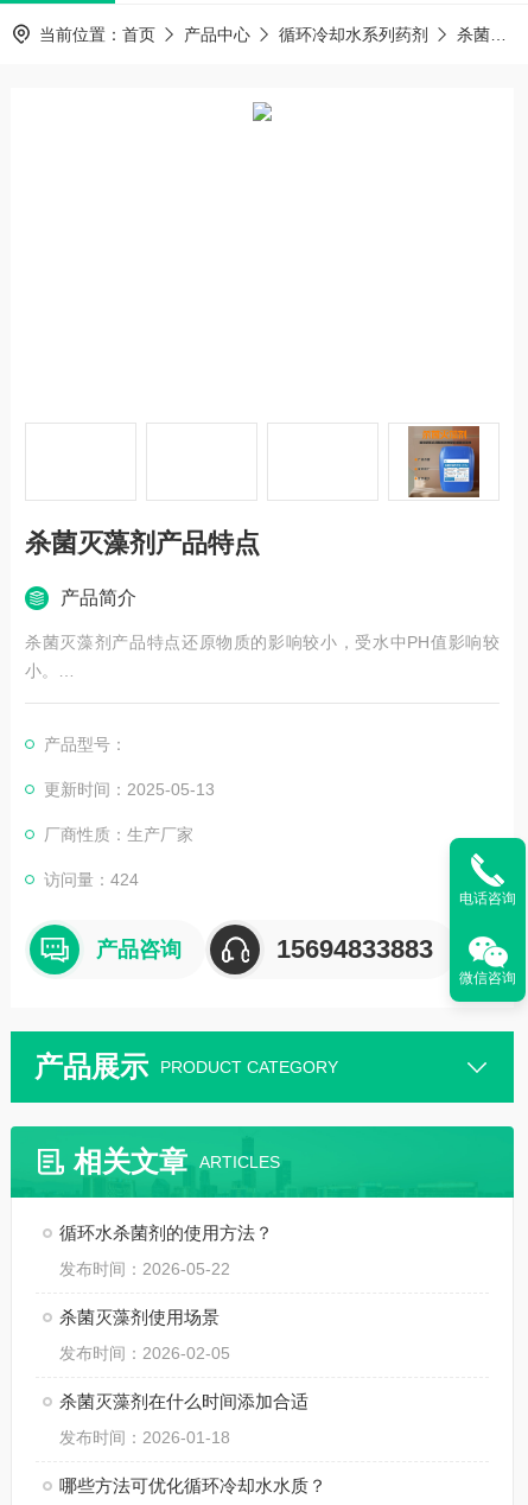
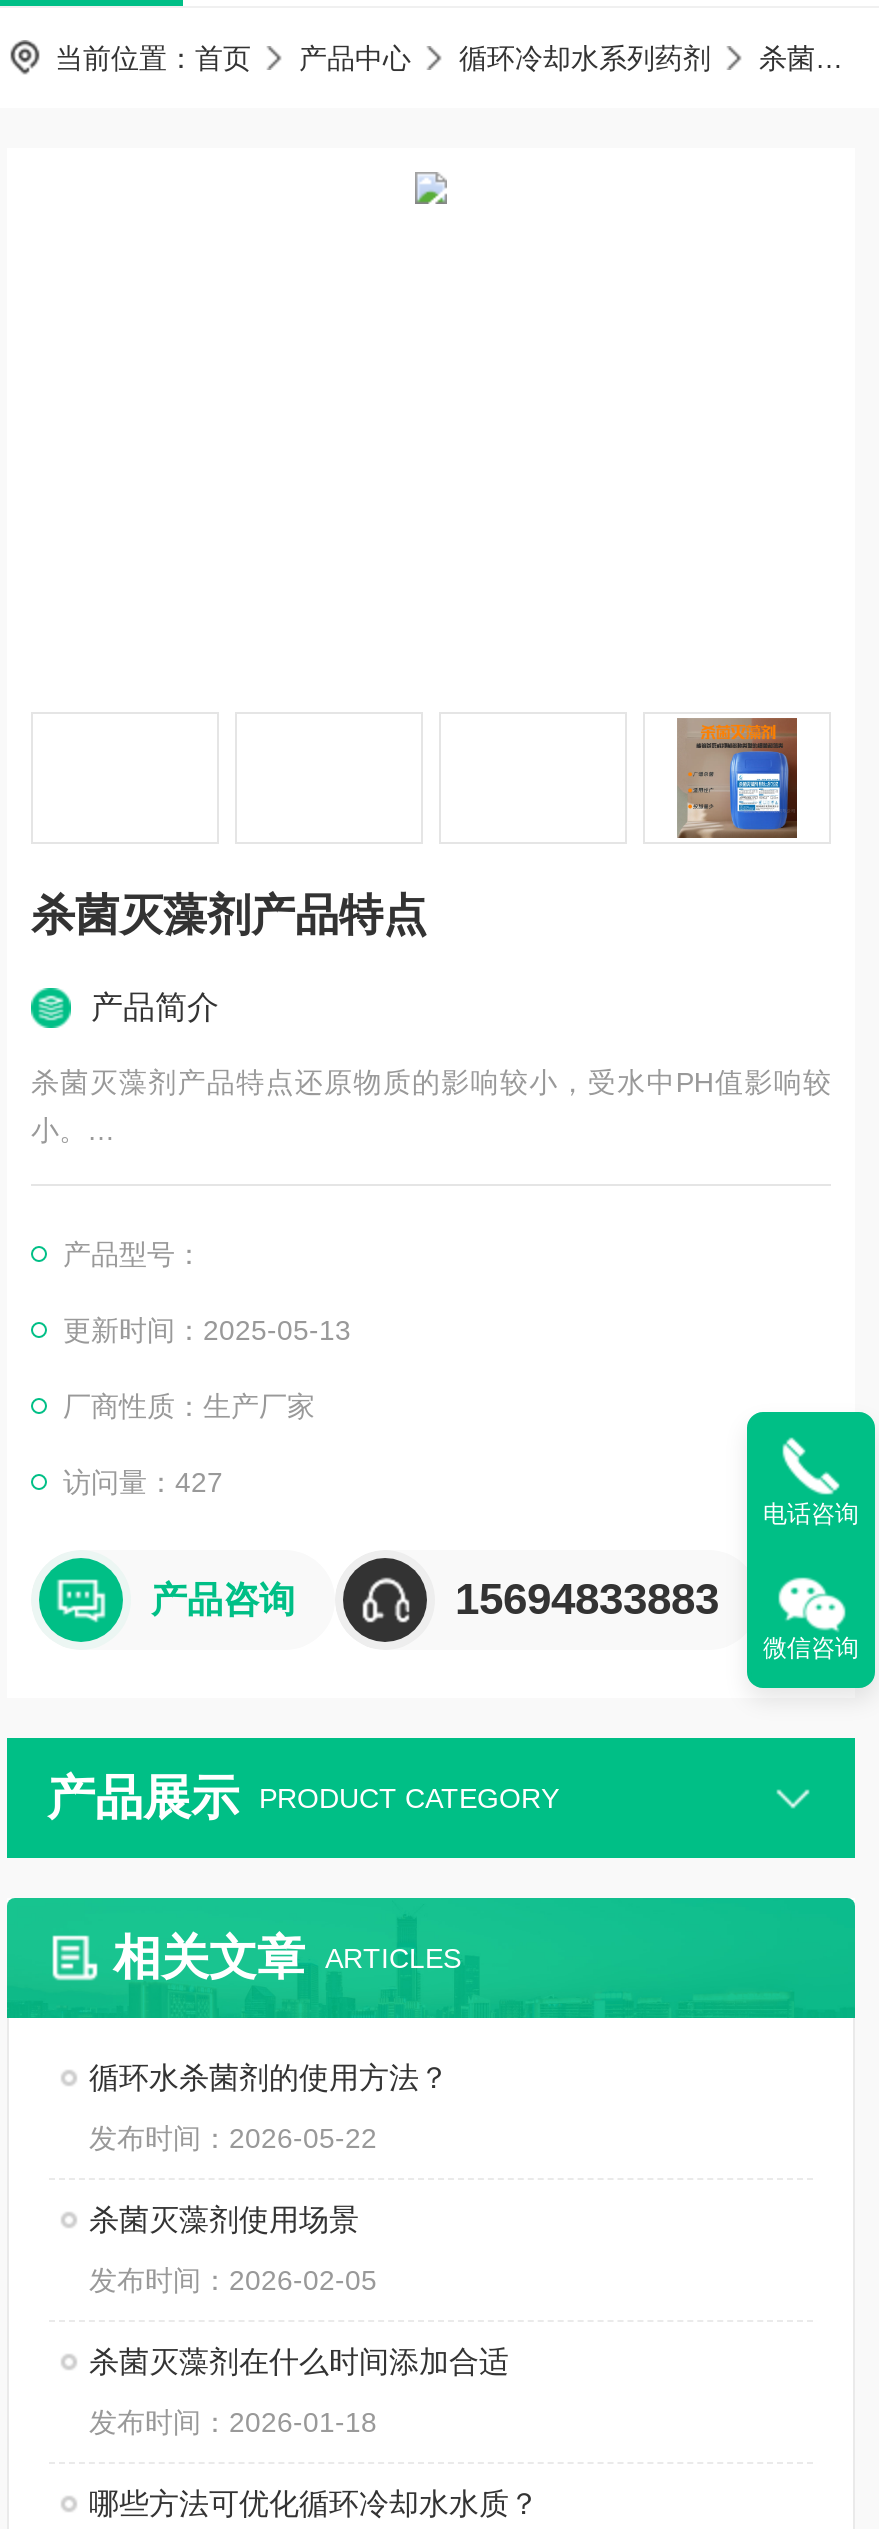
[44,870,139,889] 访问量：424 -> [63,1466,223,1498] 访问量：427

